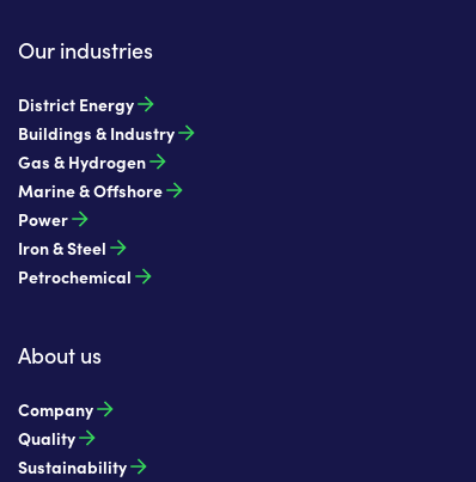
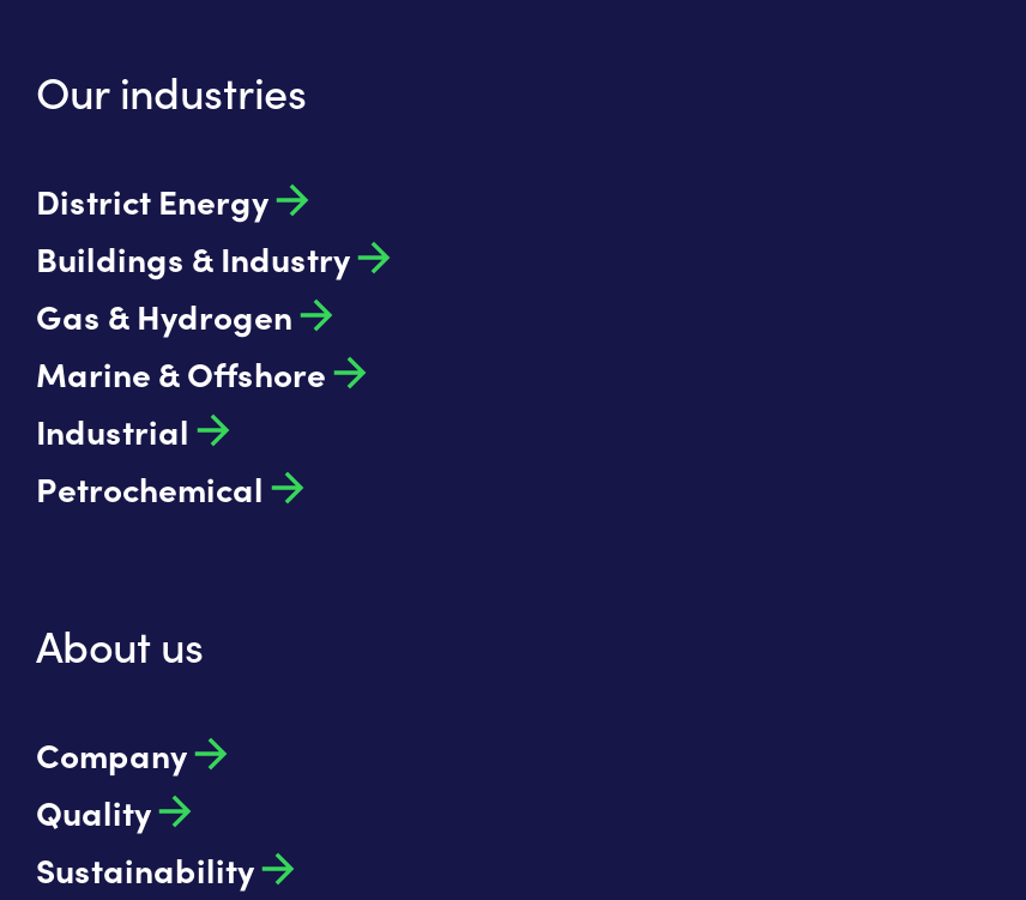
[18,207,106,260] Power | Iron & Steel -> [36,407,189,455] Industrial

